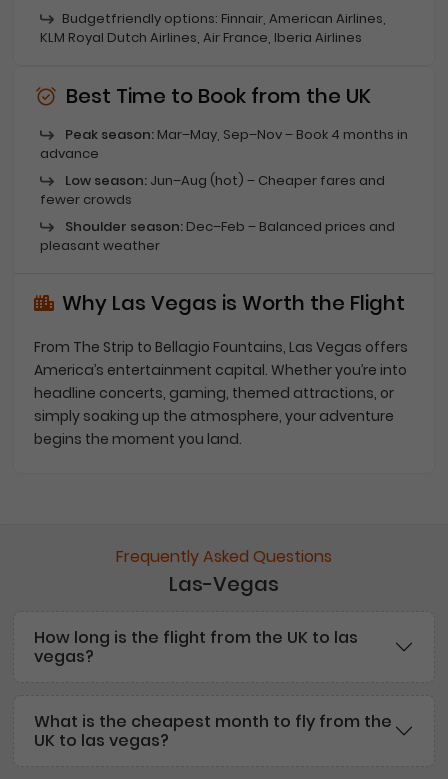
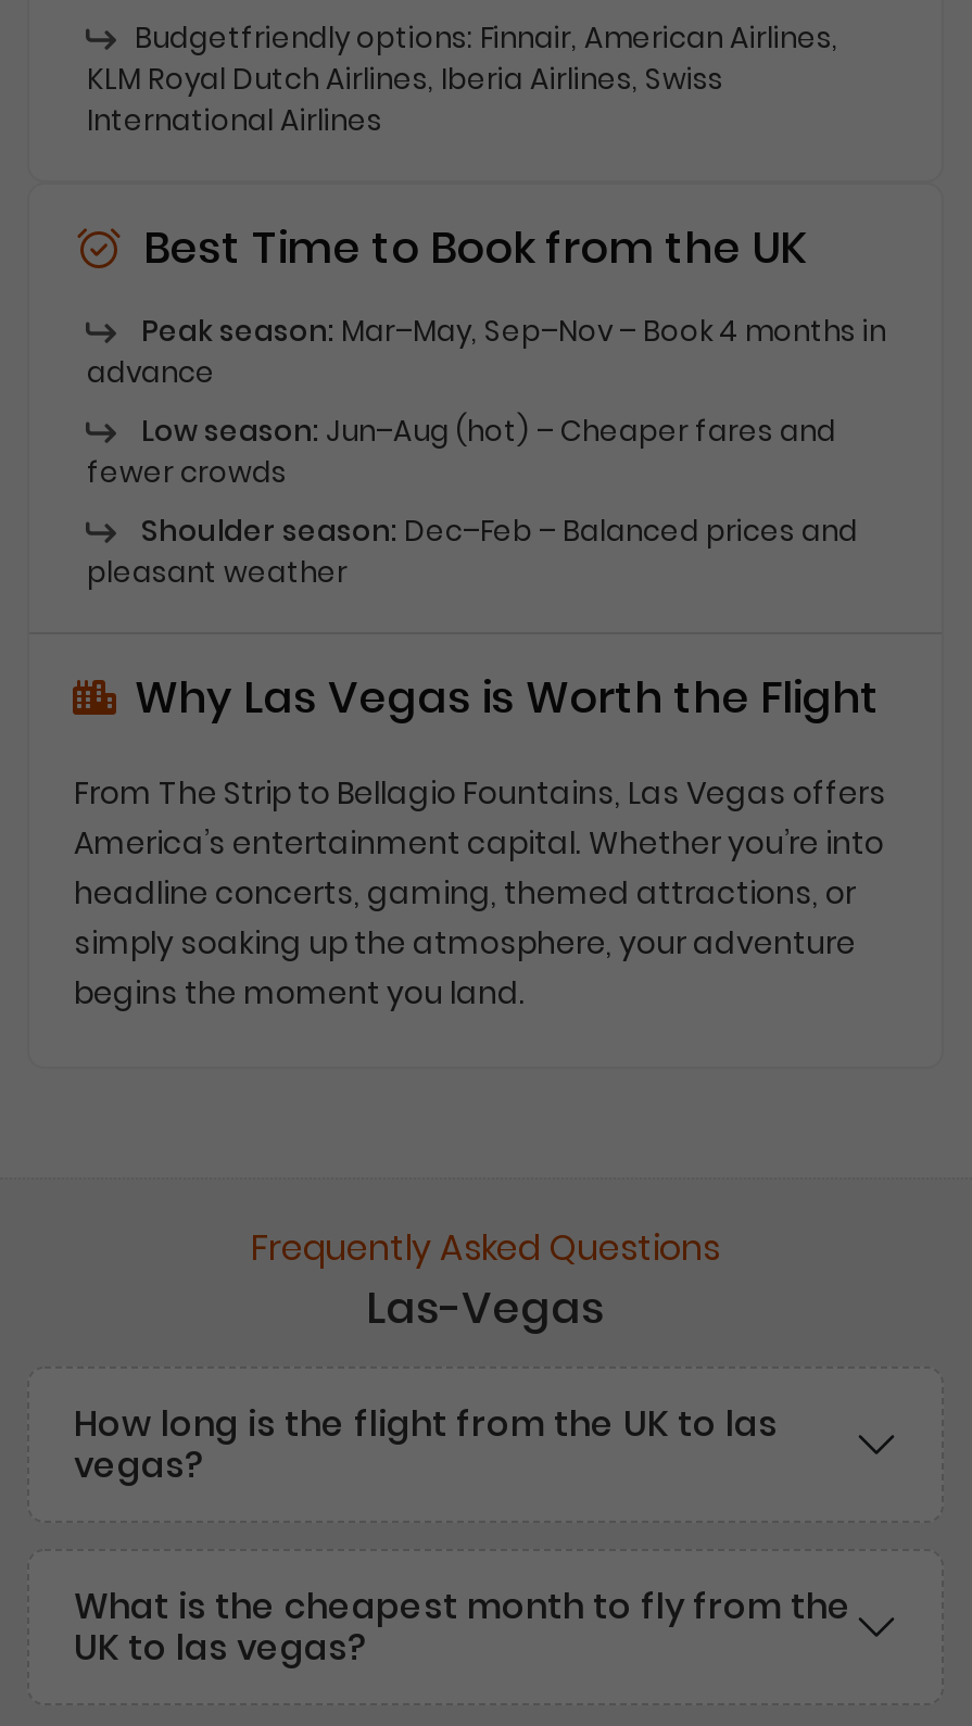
[40,28,362,47] KLM Royal Dutch Airlines, Air France, Iberia Airlines -> [87,59,723,141] KLM Royal Dutch Airlines, Iberia Airlines, Swiss | International Airlines

